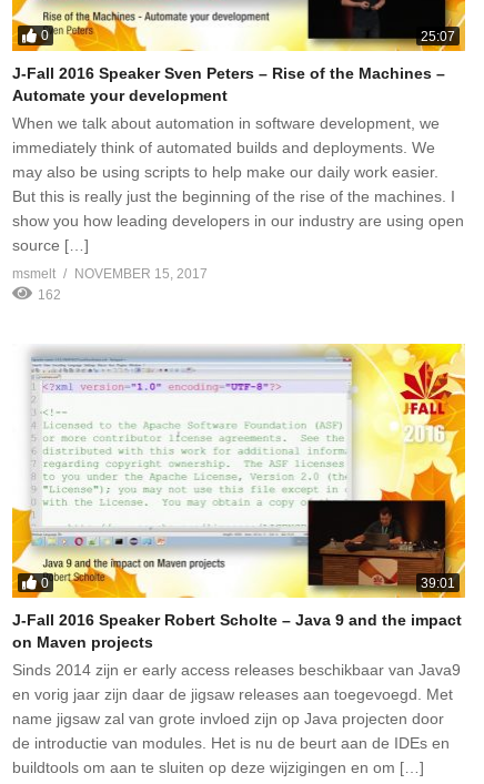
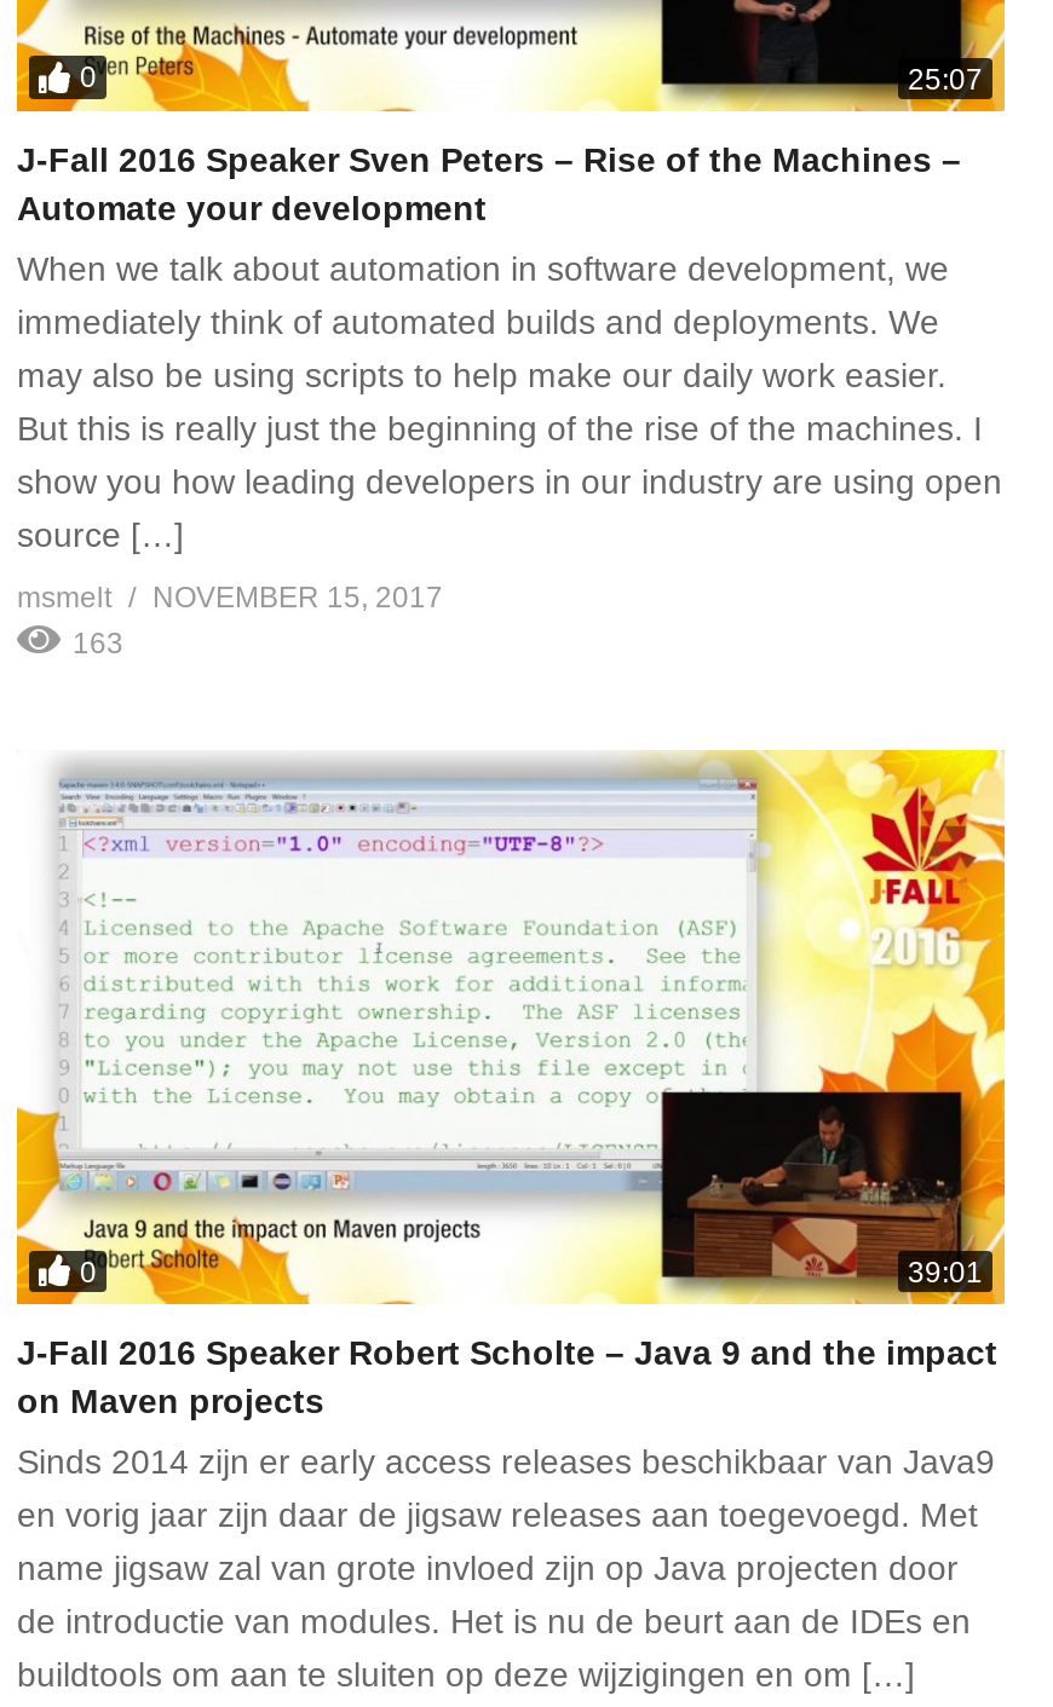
[38,287,61,302] 162 -> [73,626,123,660] 163

